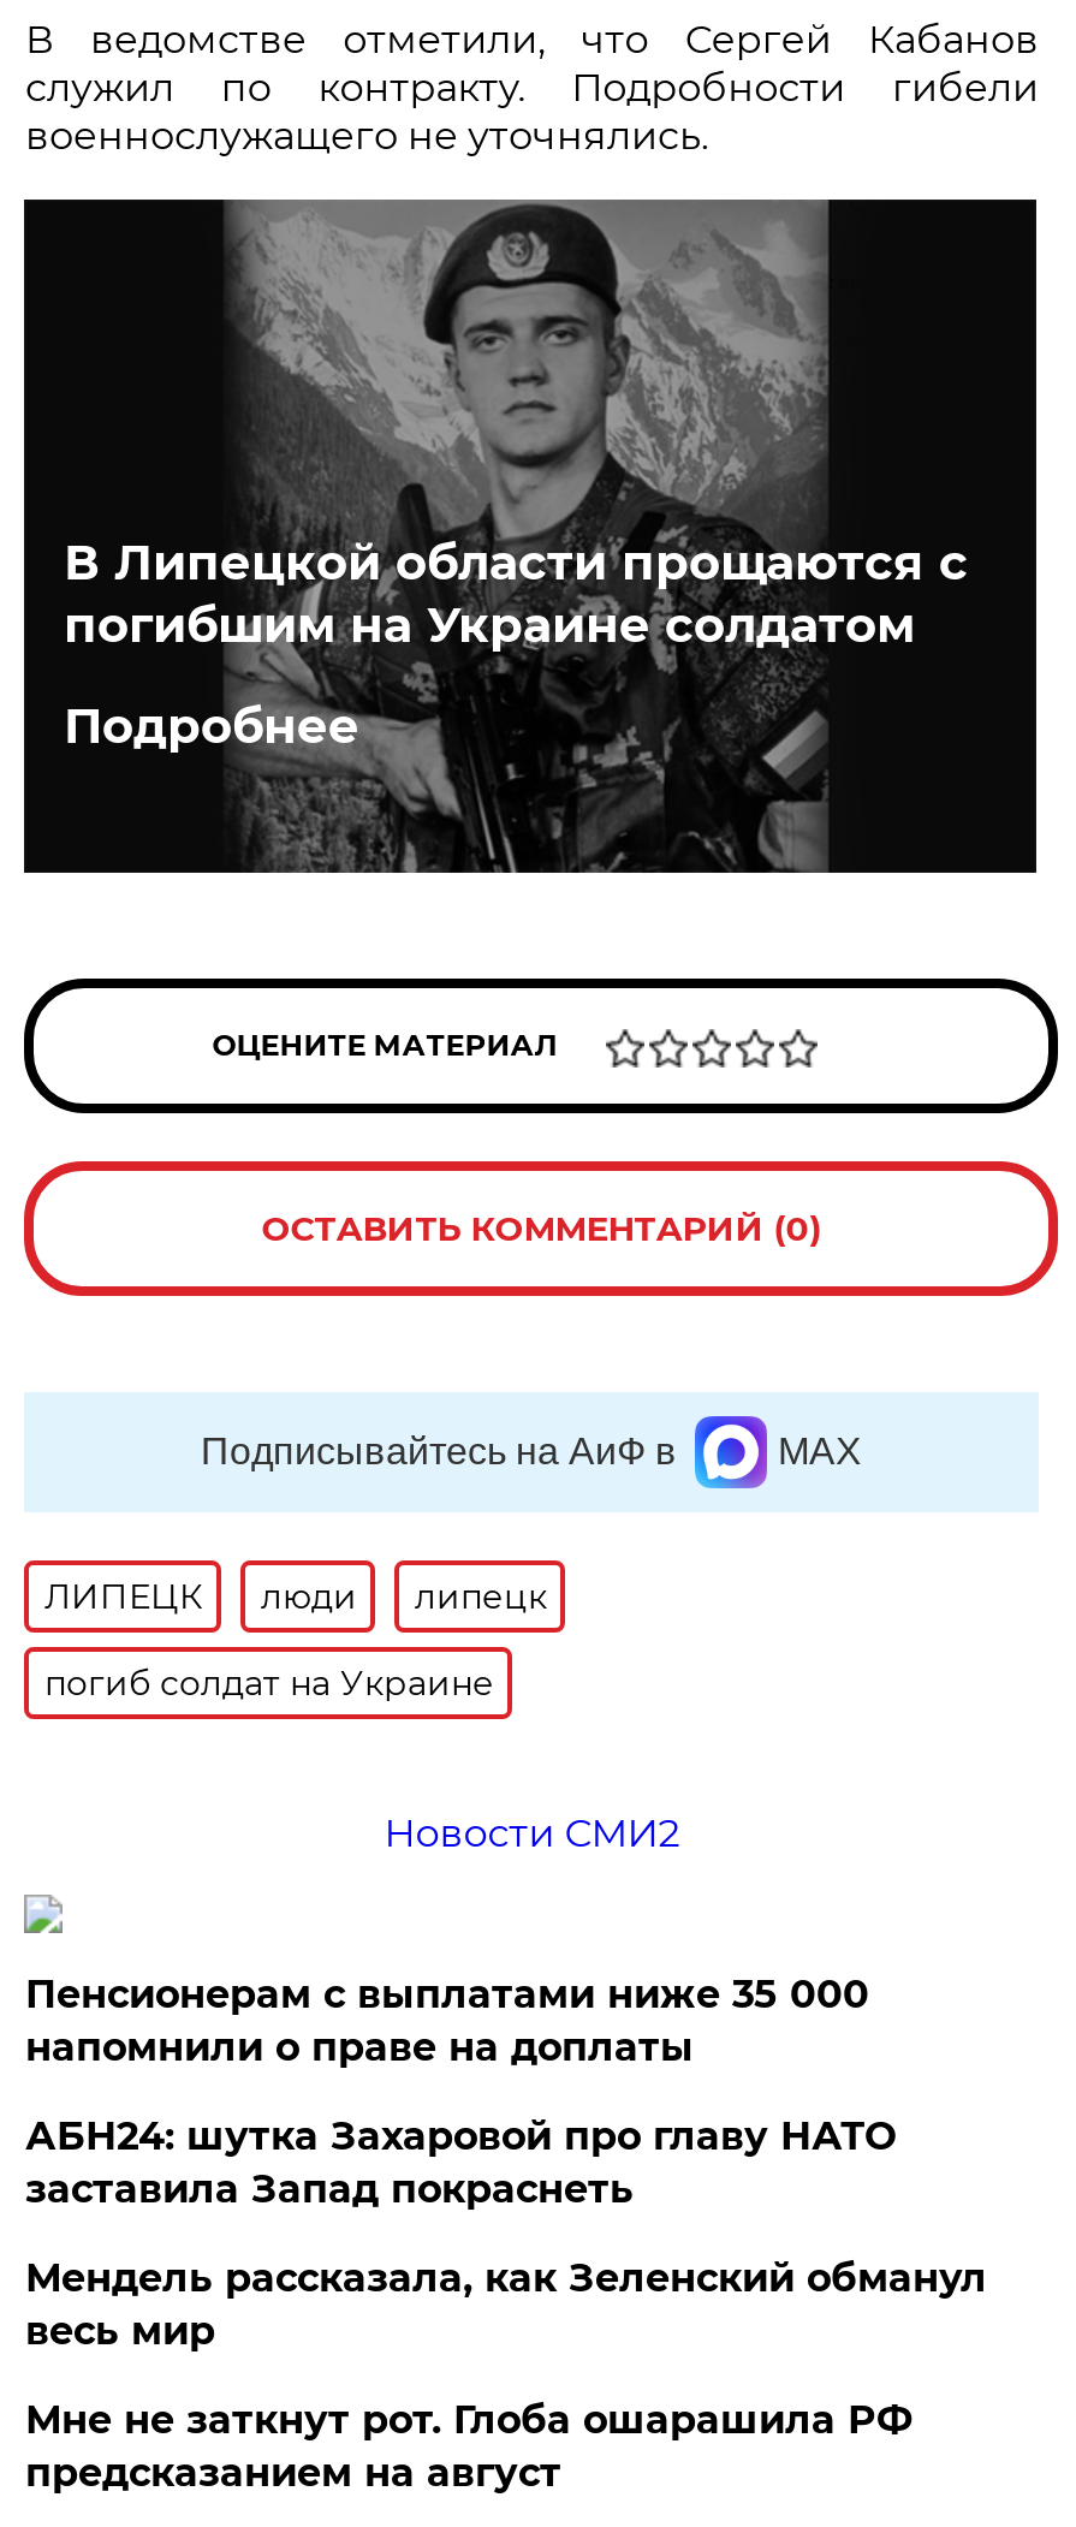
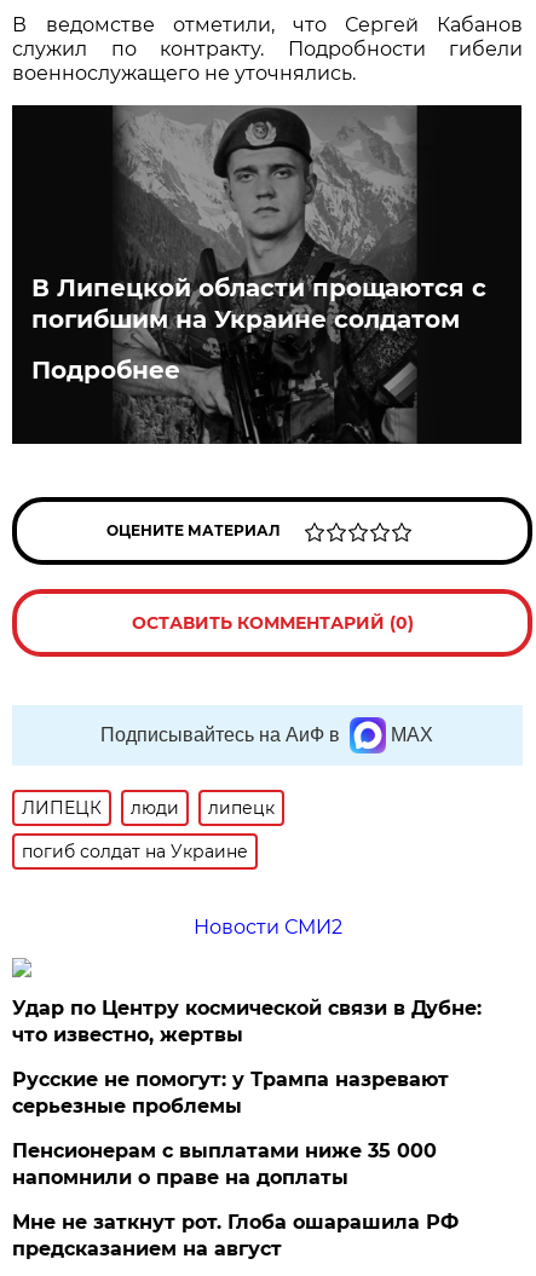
none -> [13,997,482,1118] Удар по Центру космической связи в Дубне: | что известно, жертвы | Русские не помогут: у Трампа назревают | серьезные проблемы
moved [25,1972,869,2070] -> [13,1139,437,1189]: Пенсионерам с выплатами ниже 35 000 | напомнили о праве на доплаты
[25,2113,987,2354] АБН24: шутка Захаровой про главу НАТО | заставила Запад покраснеть | Мендель рассказала, как Зеленский обманул | весь мир -> none

